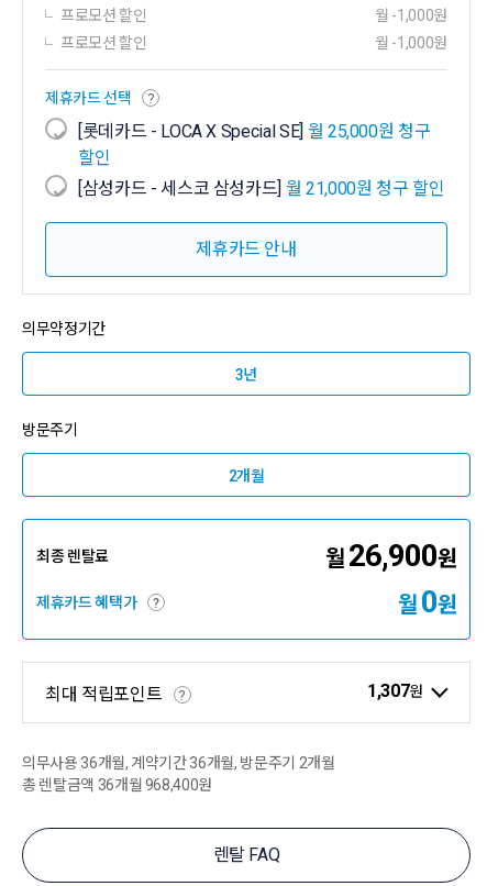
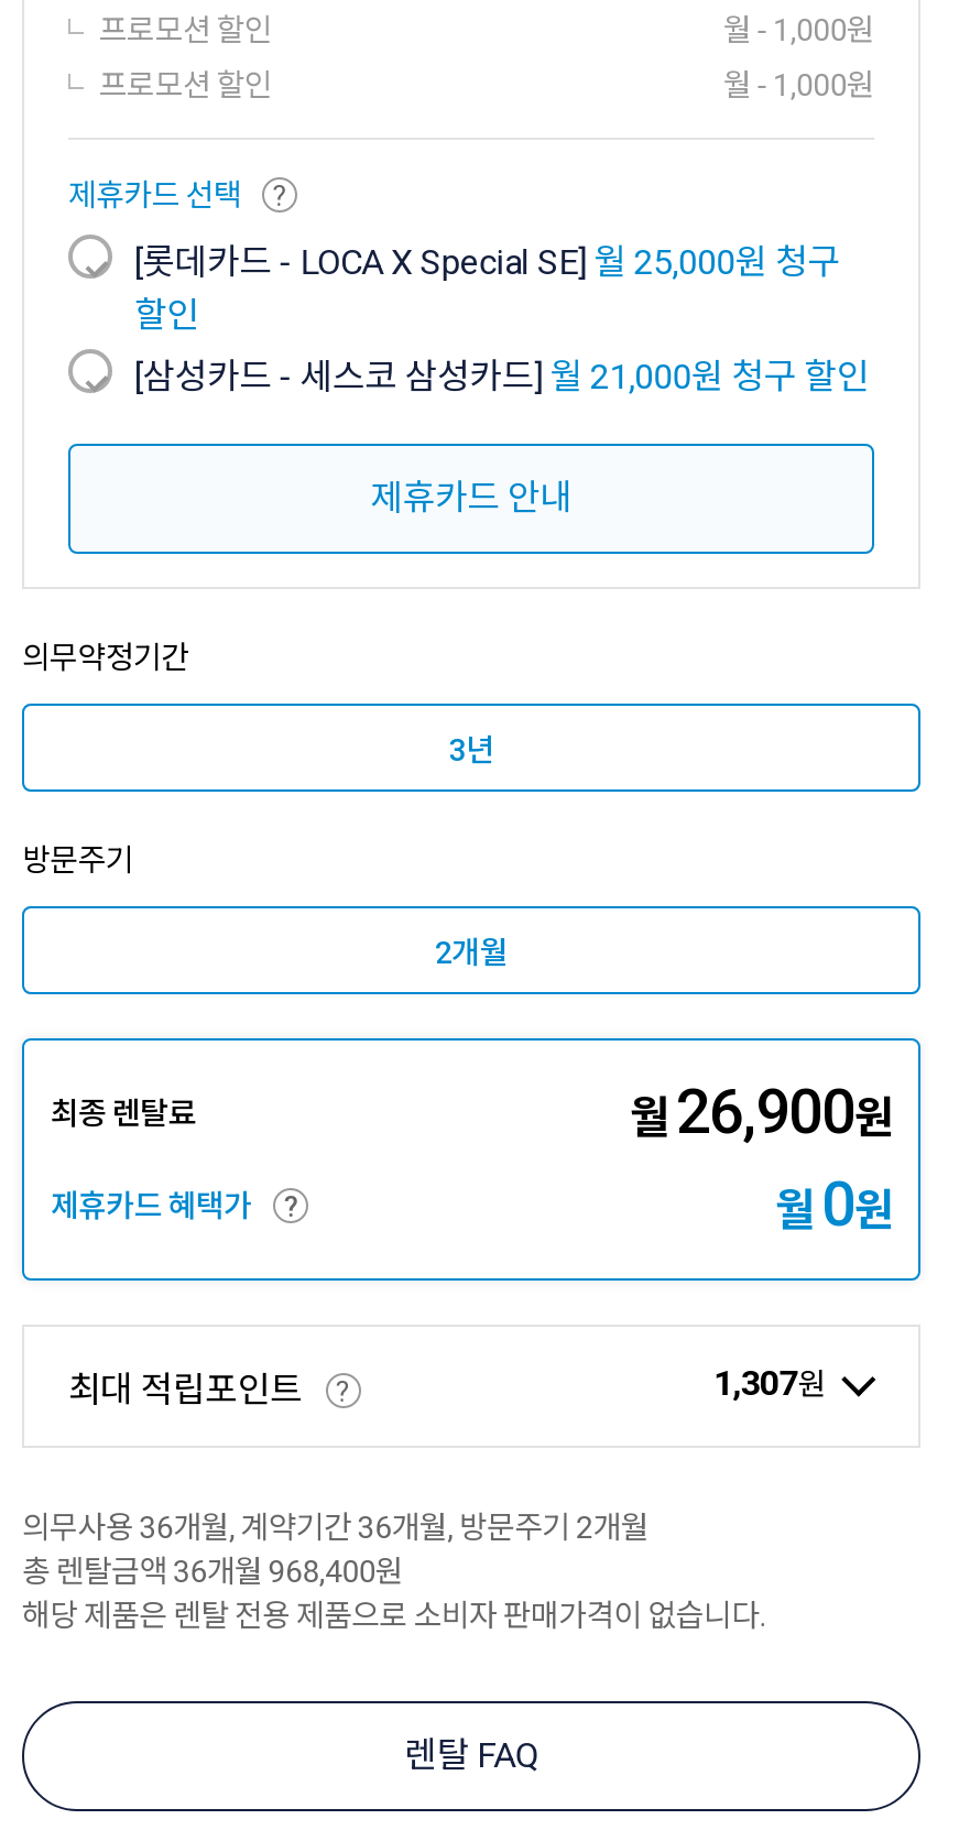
[375,7,447,24] 월 -1,000원 -> [723,12,874,47] 월 - 1,000원
[375,34,447,52] 월 -1,000원 -> [723,67,874,102] 월 - 1,000원
none -> [22,1598,765,1633] 해당 제품은 렌탈 전용 제품으로 소비자 판매가격이 없습니다.

